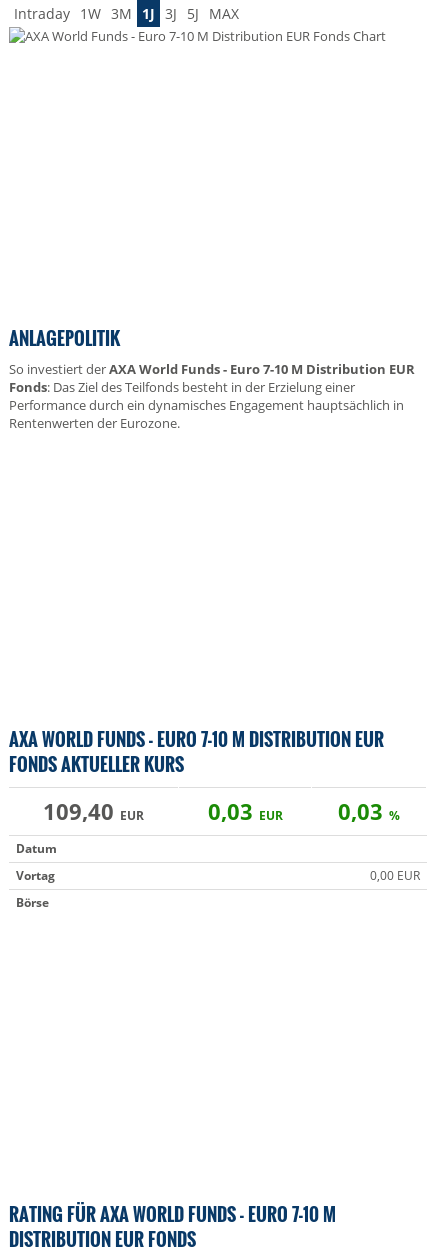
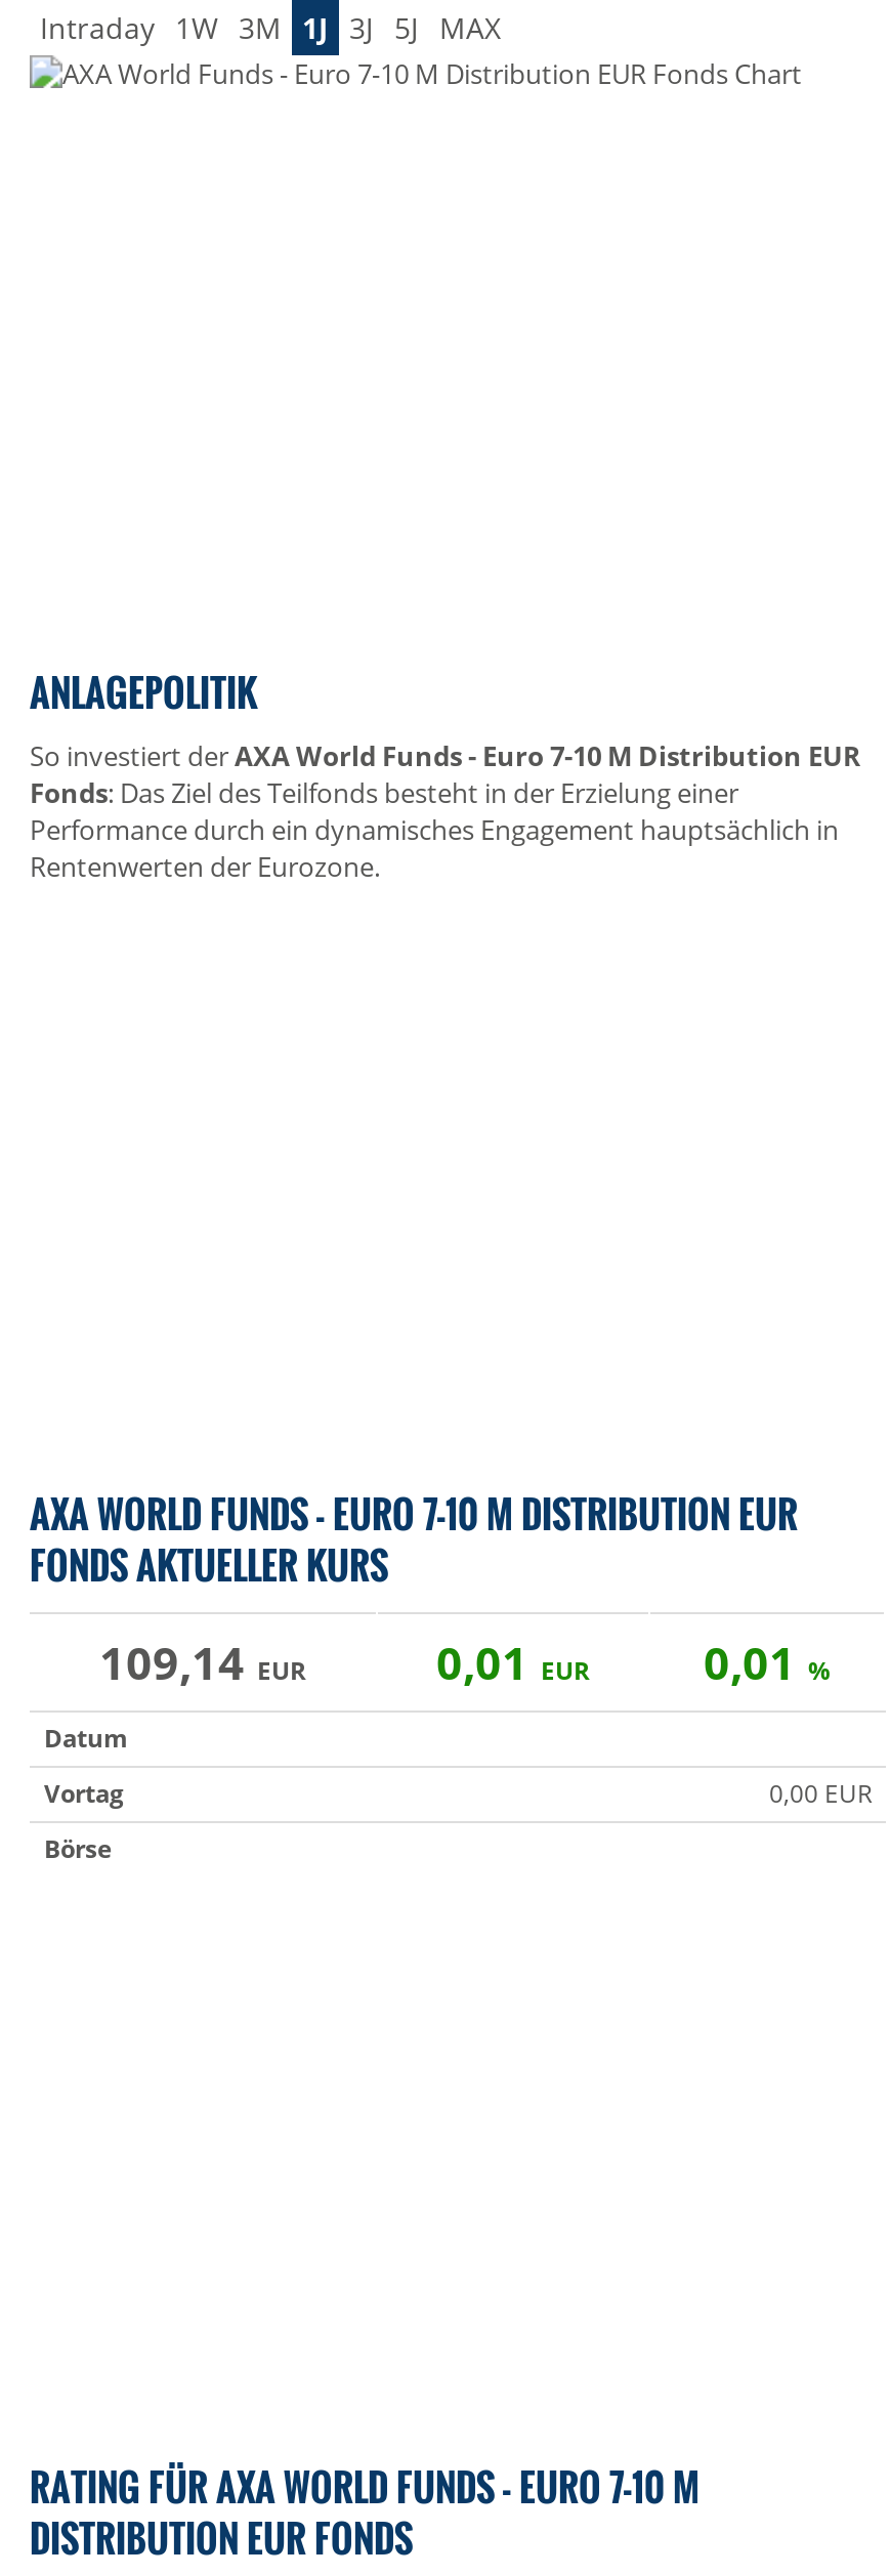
[43,796,144,826] 109,40 EUR -> [99,1631,306,1692] 109,14 EUR
[207,796,282,826] 0,03 EUR -> [436,1631,590,1692] 0,01 EUR
[338,796,400,826] 0,03% -> [704,1631,831,1692] 0,01%

